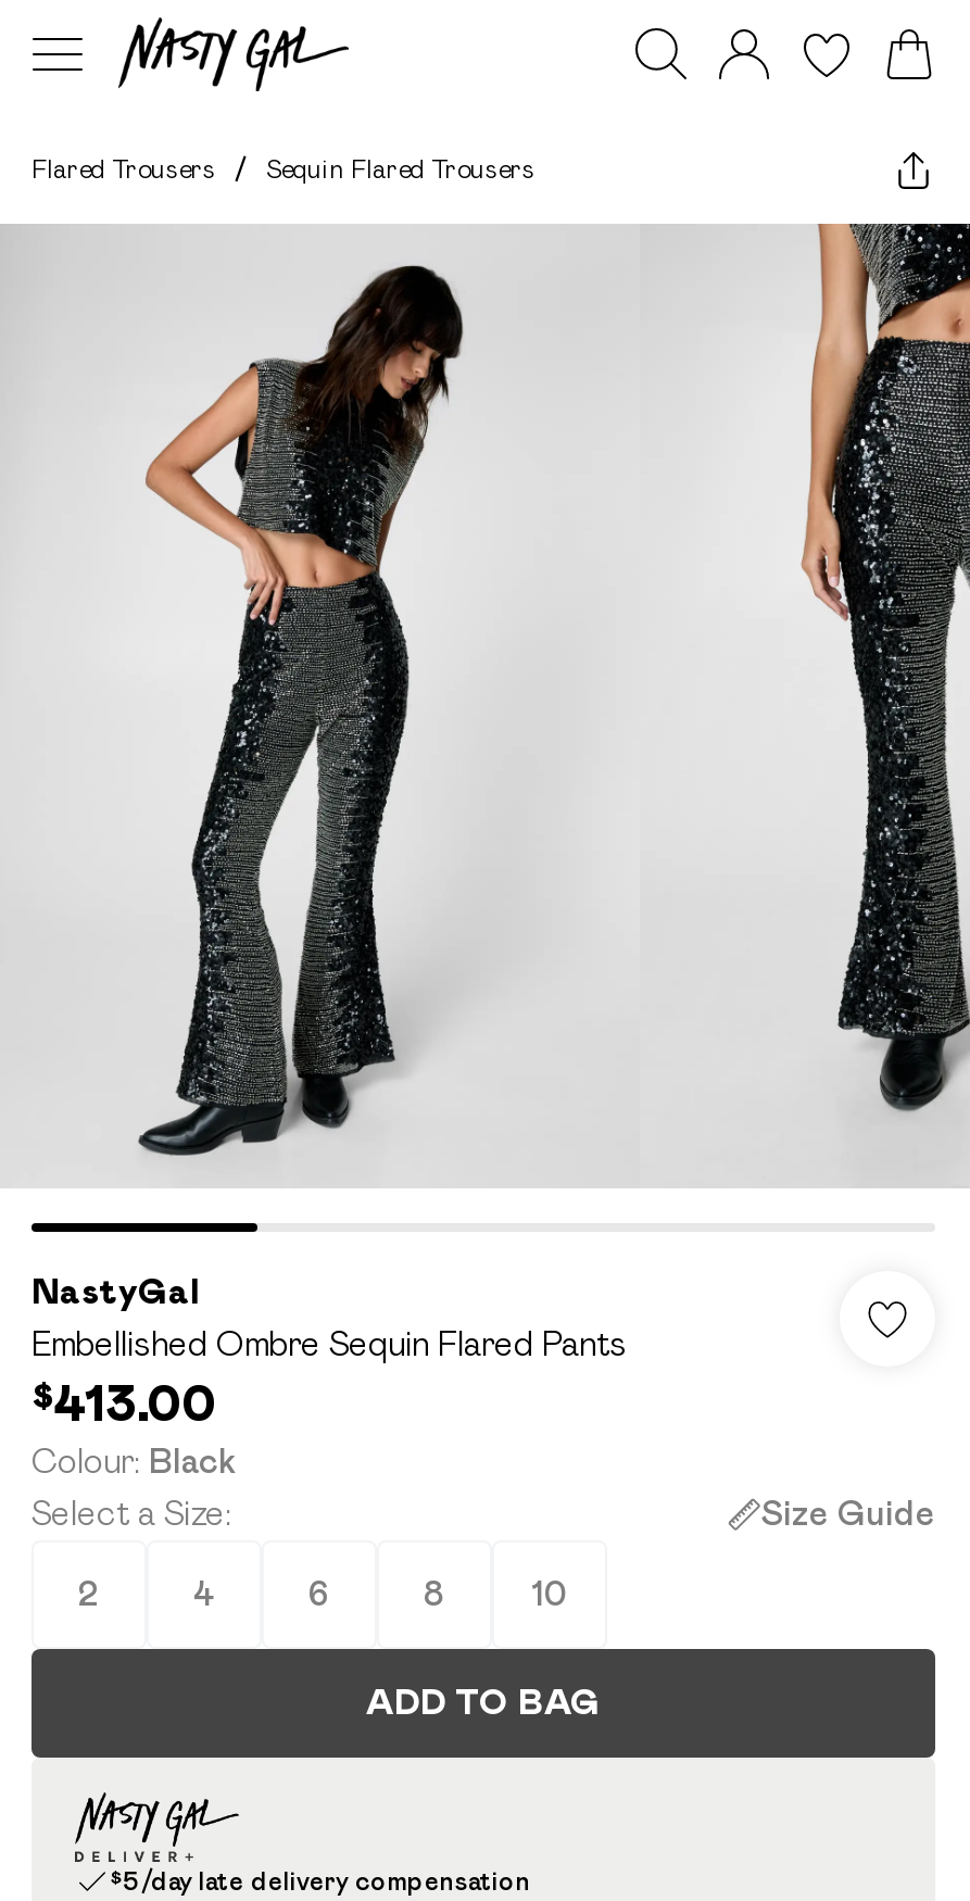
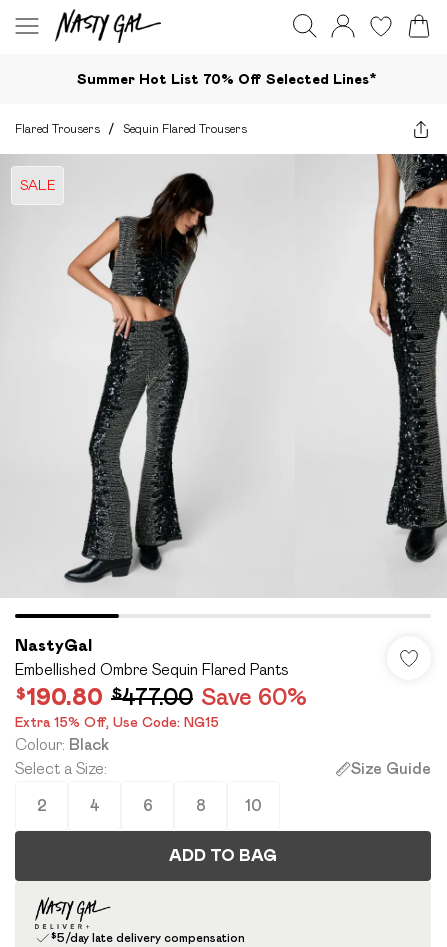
none -> [77,70,377,86] Summer Hot List 70% Off Selected Lines*
none -> [20,177,55,193] SALE
[32,1373,216,1432] $413.00 -> [15,683,307,730] $190.80 $477.00 Save 60% | Extra 15% Off, Use Code: NG15

